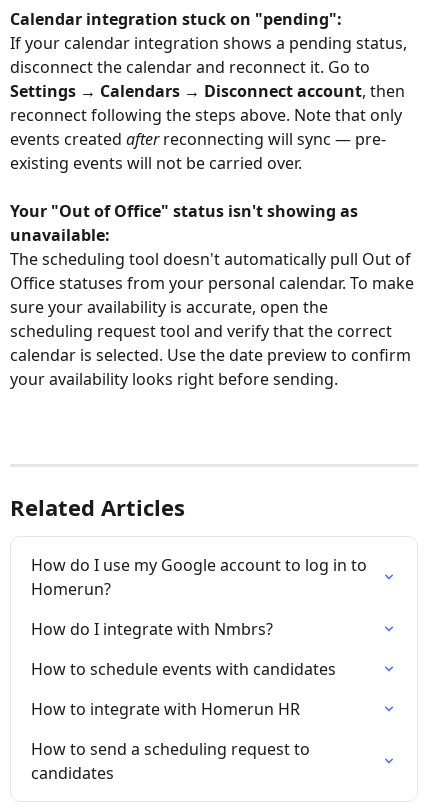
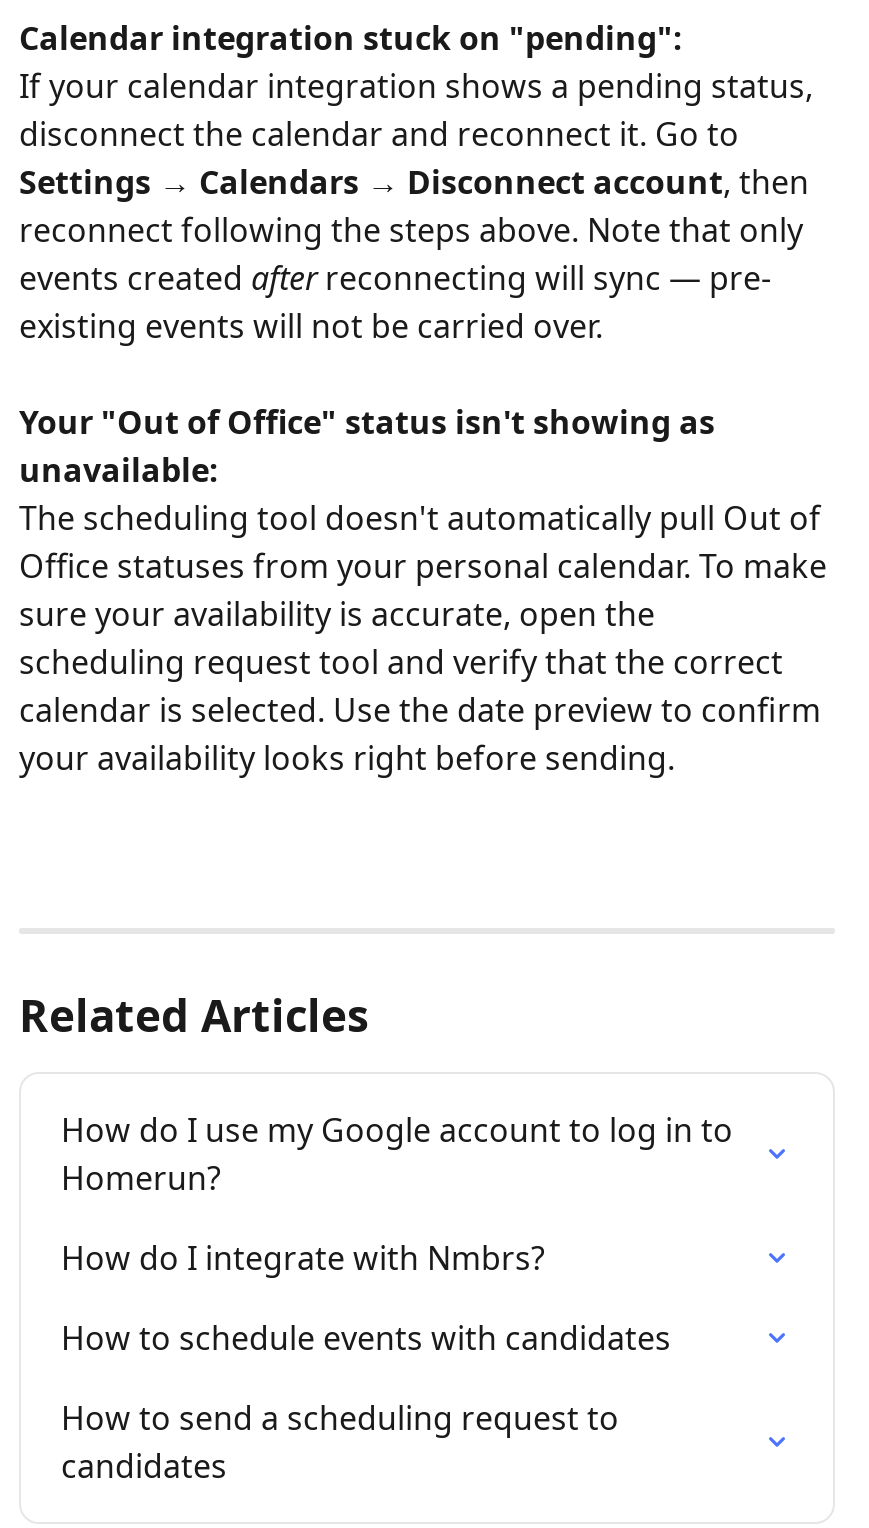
[31,698,300,720] How to integrate with Homerun HR -> none

